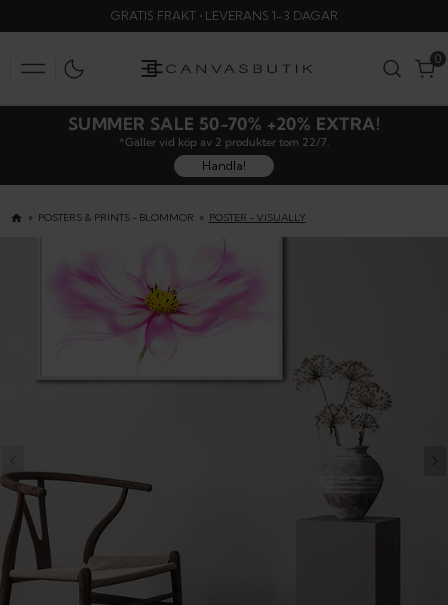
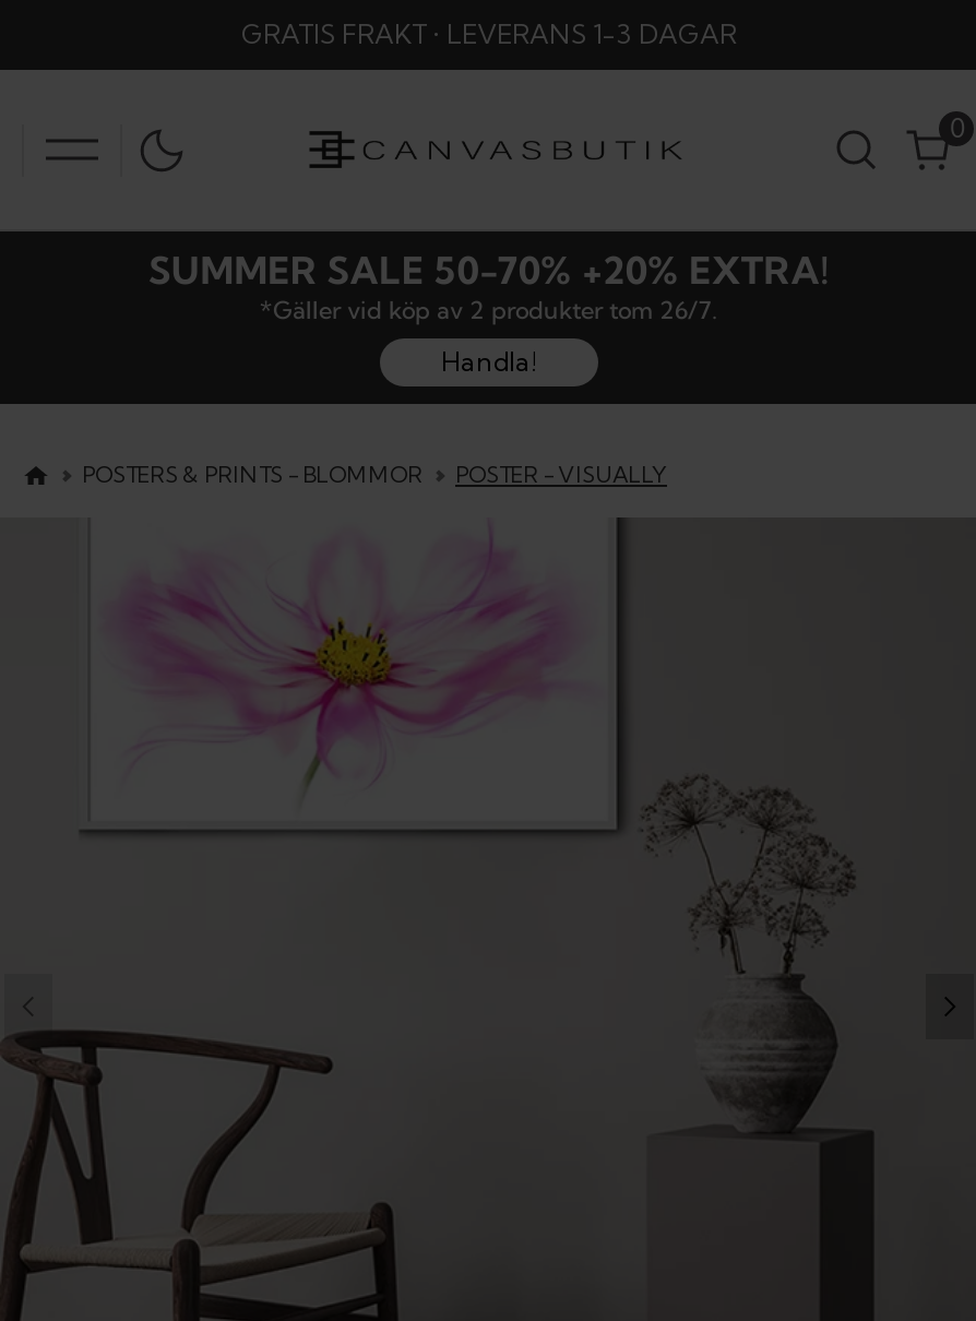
[118,135,329,149] *Gäller vid köp av 2 produkter tom 22/7. -> [260,295,718,325] *Gäller vid köp av 2 produkter tom 26/7.

